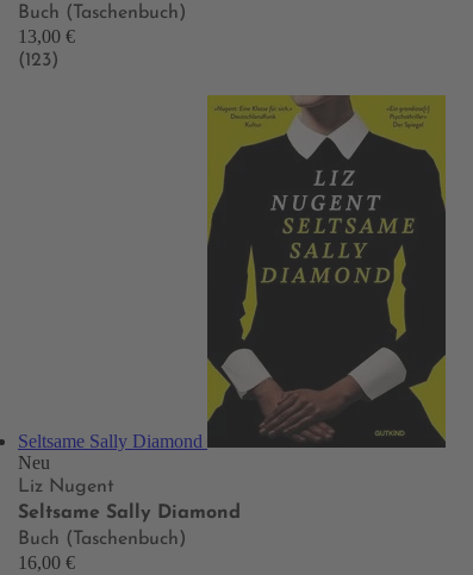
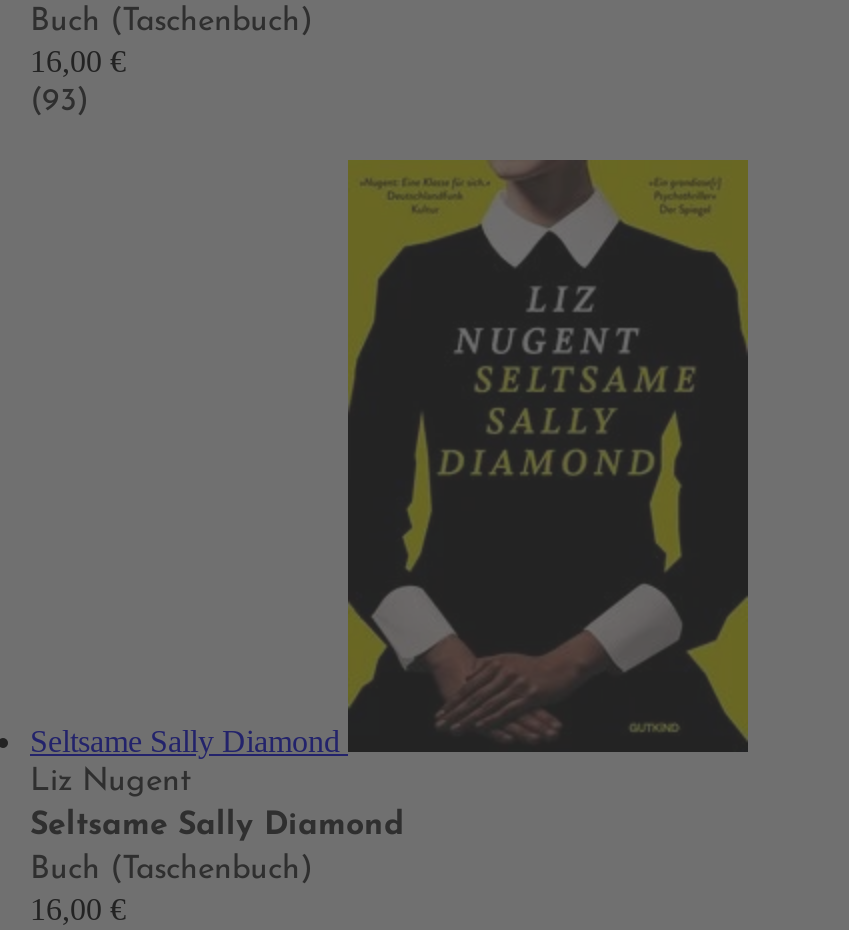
[18,26,75,46] 13,00 € -> [30,44,126,78] 16,00 €
[18,51,58,70] (123) -> [30,86,88,118] (93)
[18,452,50,473] Neu -> none

